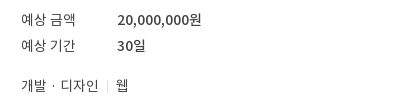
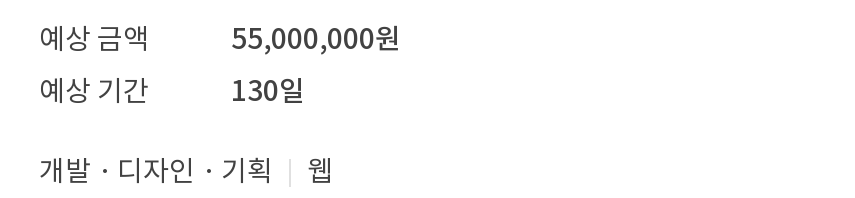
[117,11,202,29] 20,000,000원 -> [231,21,401,57] 55,000,000원
[117,37,146,55] 30일 -> [231,73,305,109] 130일
[21,77,99,95] 개발 · 디자인 -> [39,153,273,189] 개발 · 디자인 · 기획

